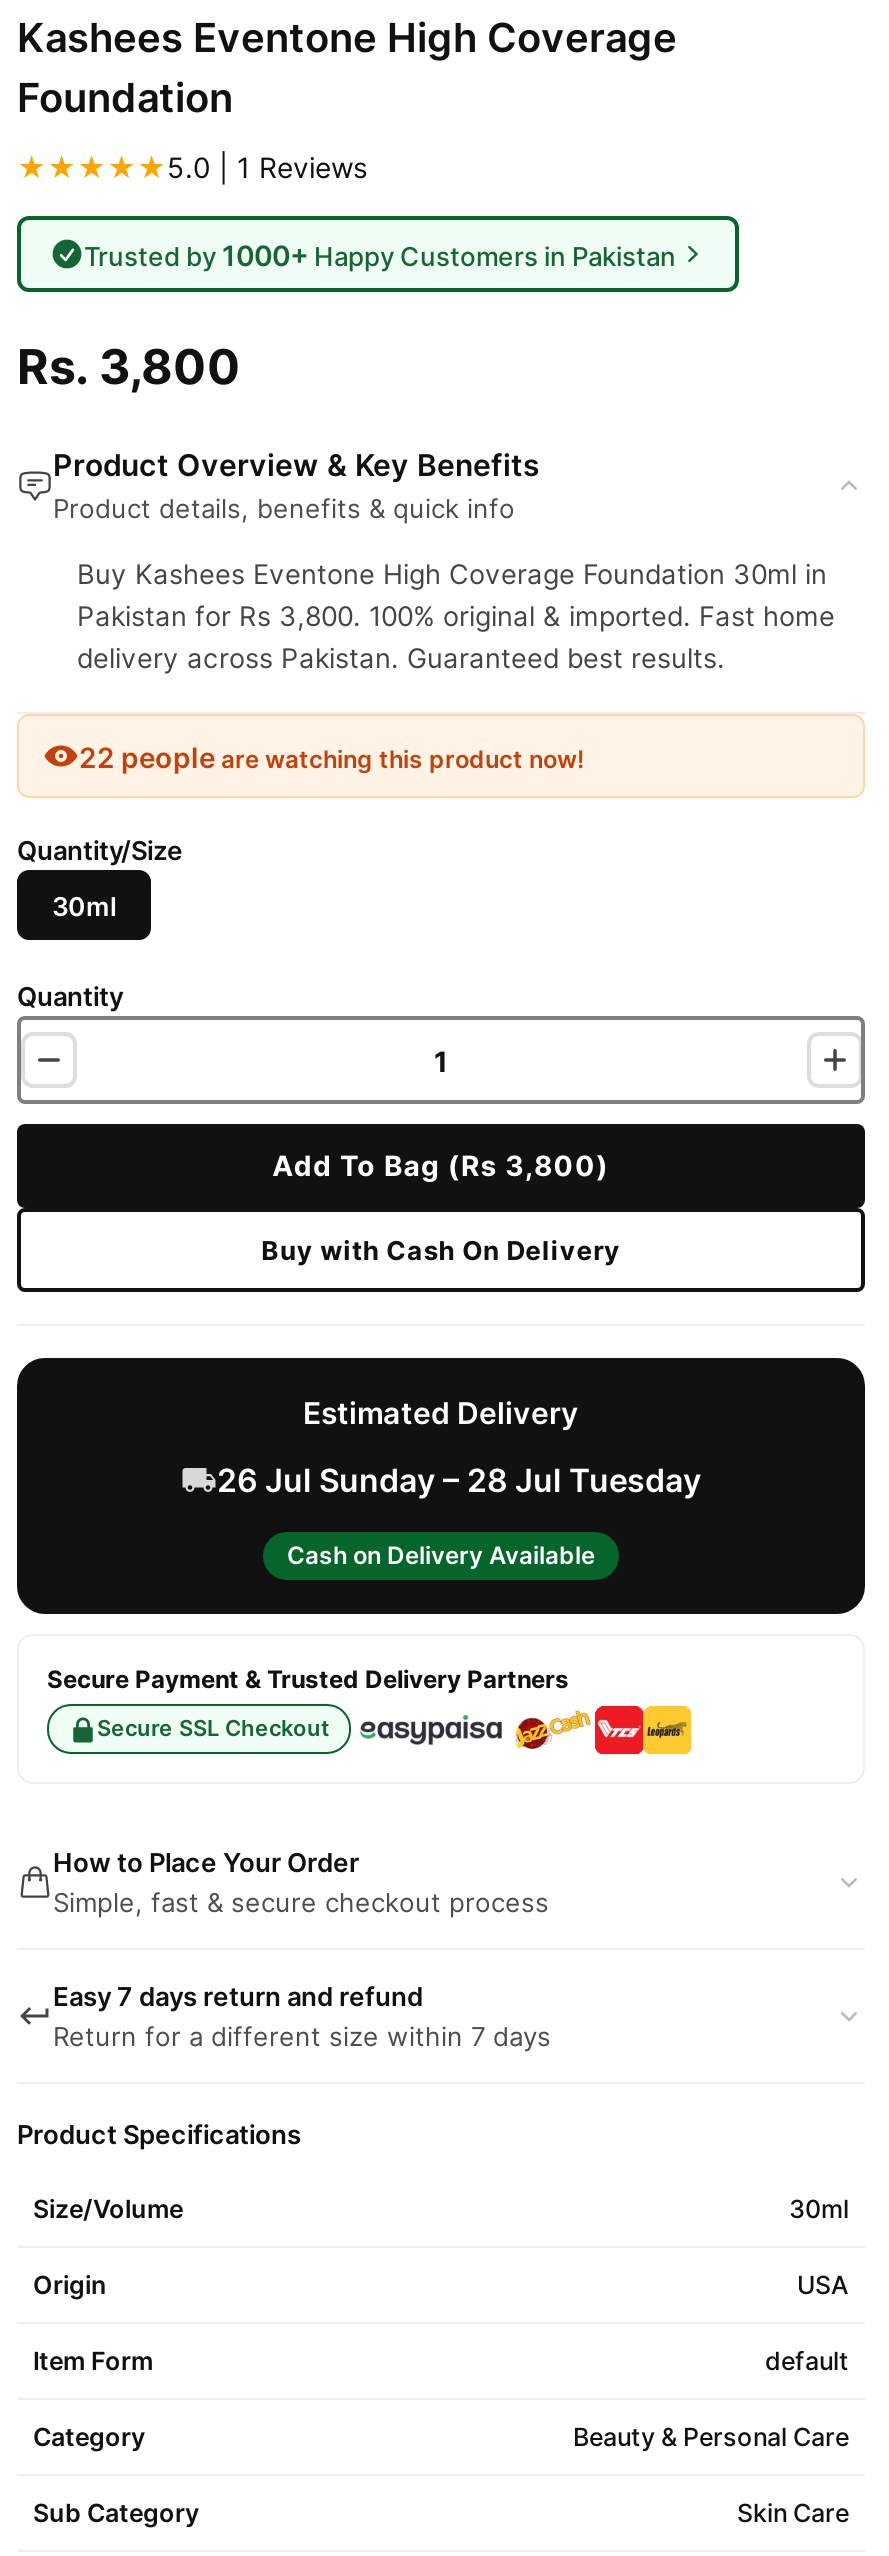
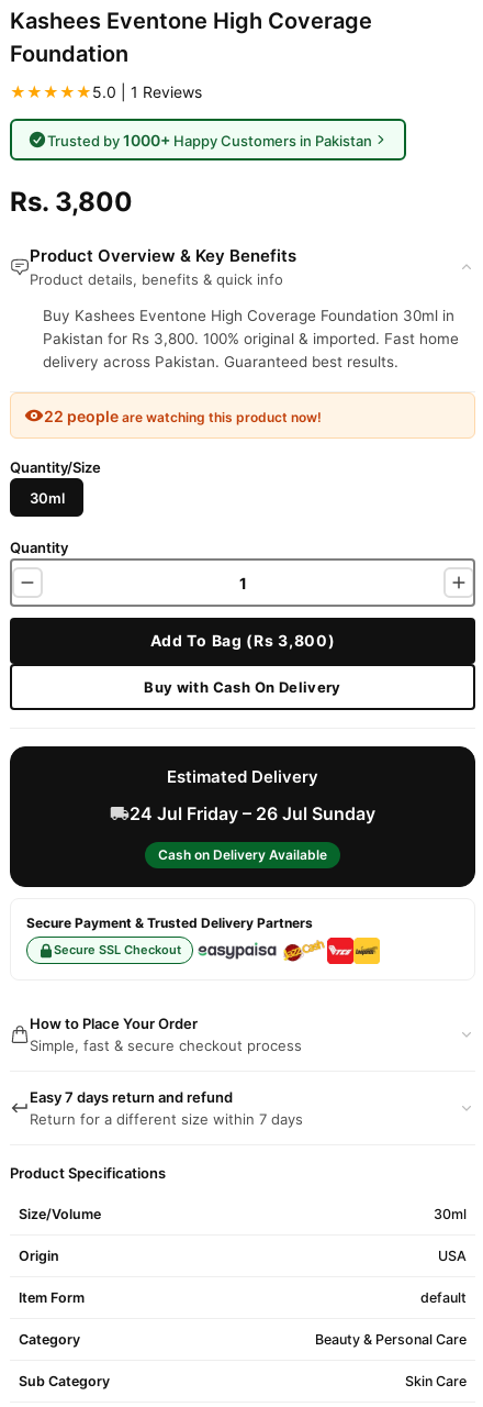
[217,1460,701,1500] 26 Jul Sunday – 28 Jul Tuesday -> [130,802,375,824] 24 Jul Friday – 26 Jul Sunday

